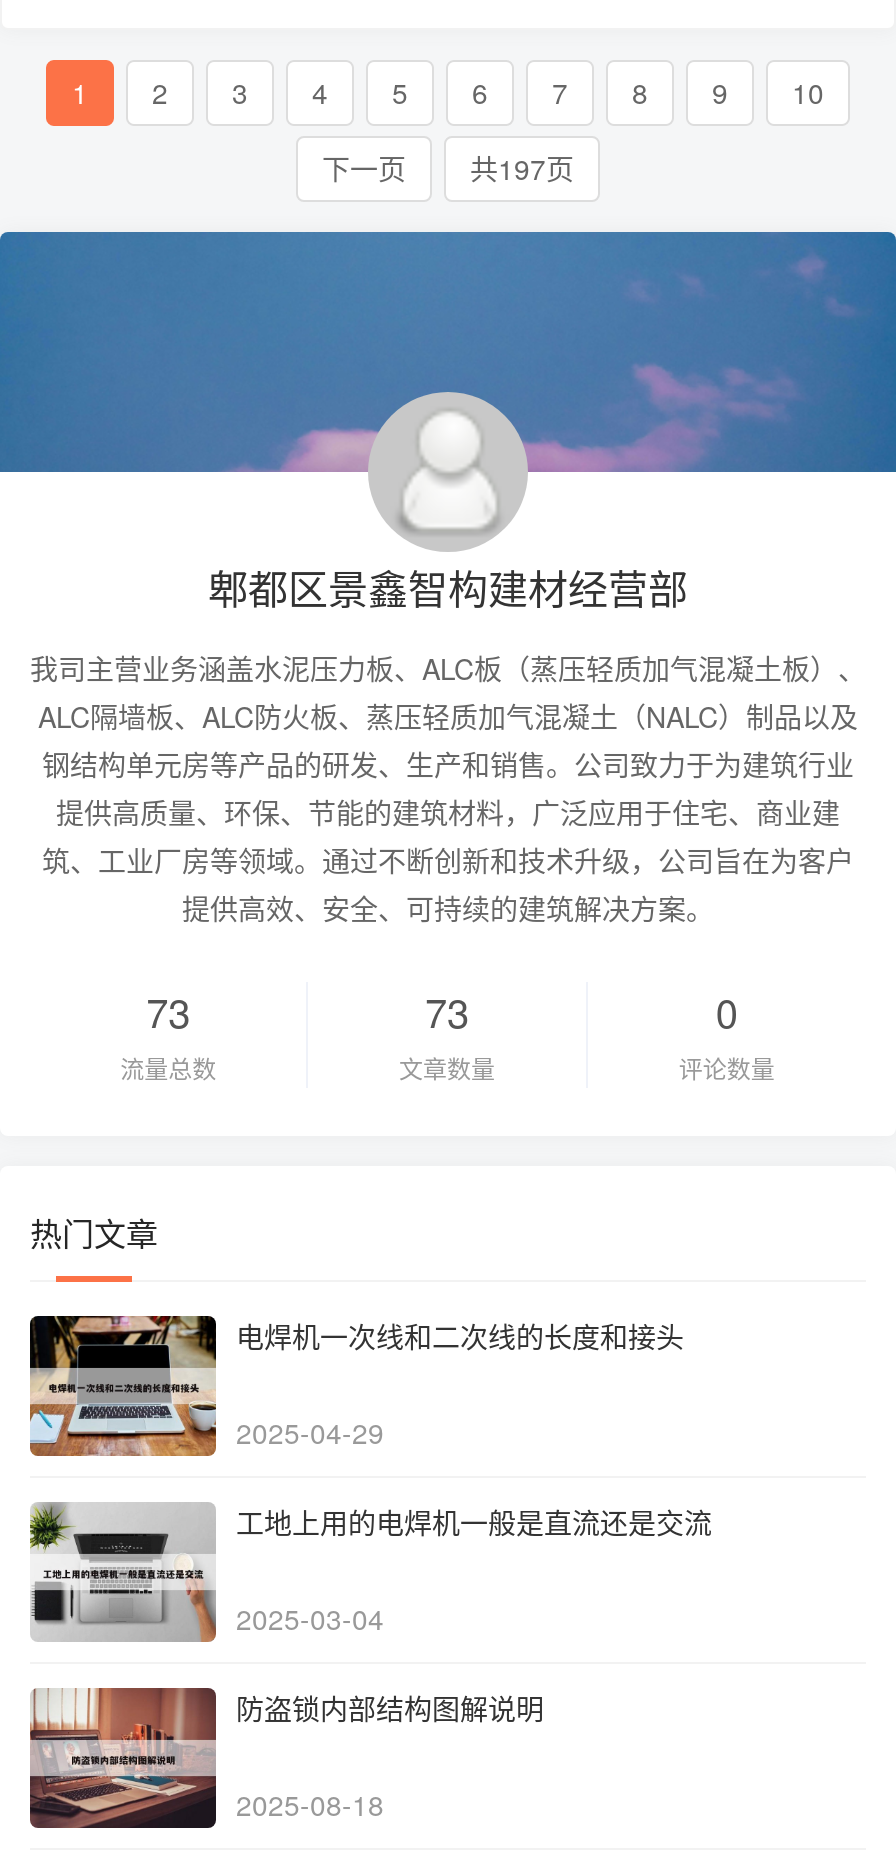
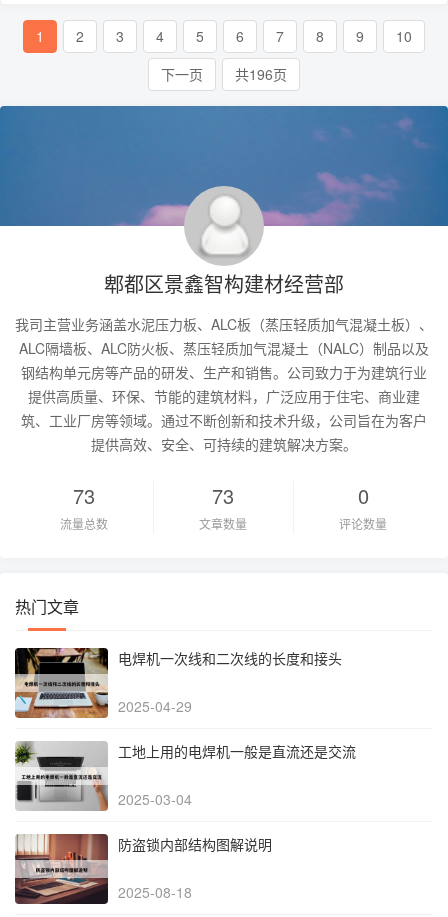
[322,148,574,188] 下一页 共197页 -> [161,64,287,84] 下一页 共196页

